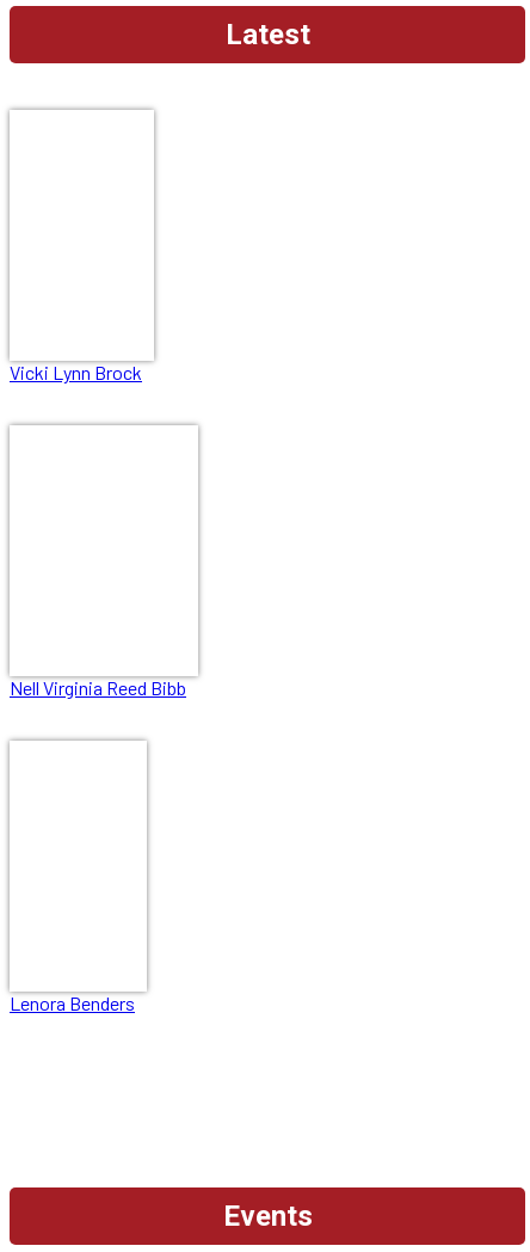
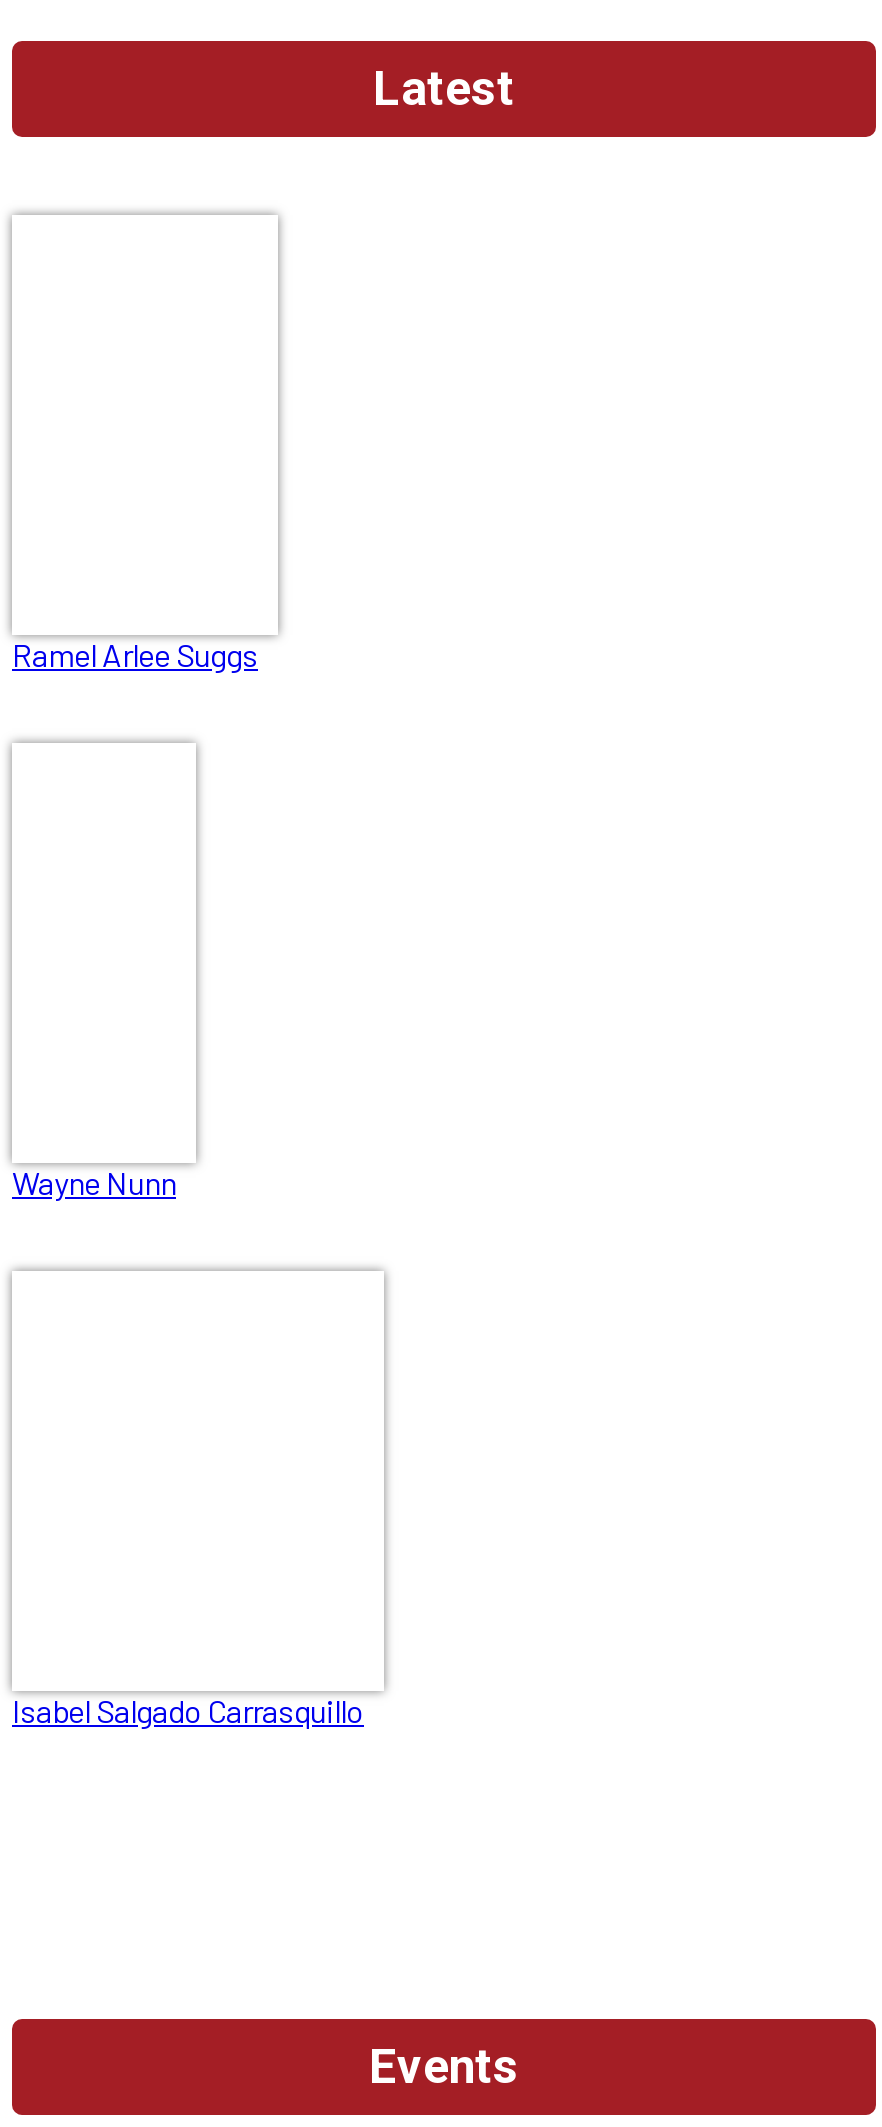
[10,361,142,384] Vicki Lynn Brock -> [12,636,258,674] Ramel Arlee Suggs
[10,677,186,699] Nell Virginia Reed Bibb -> [12,1164,176,1202] Wayne Nunn
[10,992,135,1015] Lenora Benders -> [12,1692,364,1730] Isabel Salgado Carrasquillo

